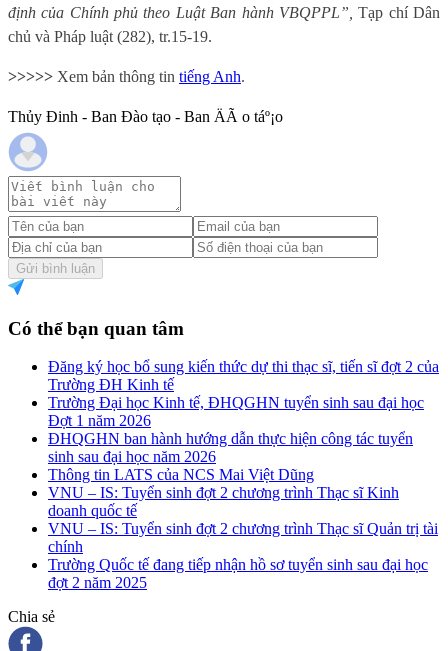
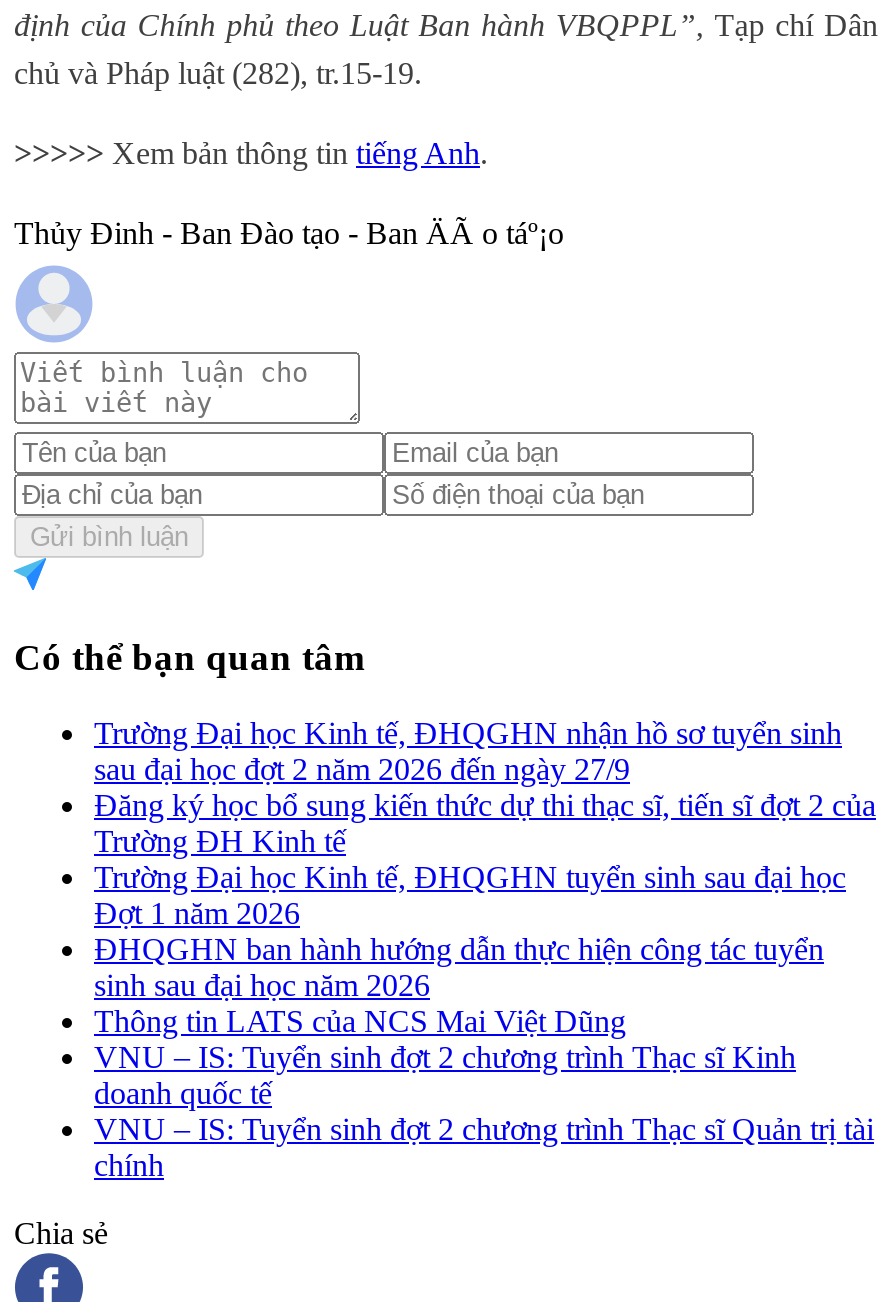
none -> [94,716,842,786] Trường Đại học Kinh tế, ĐHQGHN nhận hồ sơ tuyển sinh | sau đại học đợt 2 năm 2026 đến ngày 27/9
moved [48,358,439,555] -> [94,788,876,1182]: Đăng ký học bổ sung kiến thức dự thi thạc sĩ, tiến sĩ đợt 2 của | Trường ĐH Kinh tế | Trường Đại học Kinh tế, ĐHQGHN tuyển sinh sau đại học | ... | VNU – IS: Tuyển sinh đợt 2 chương trình Thạc sĩ Quản trị tài | chính
[48,556,428,591] Trường Quốc tế đang tiếp nhận hồ sơ tuyển sinh sau đại học | đợt 2 năm 2025 -> none

